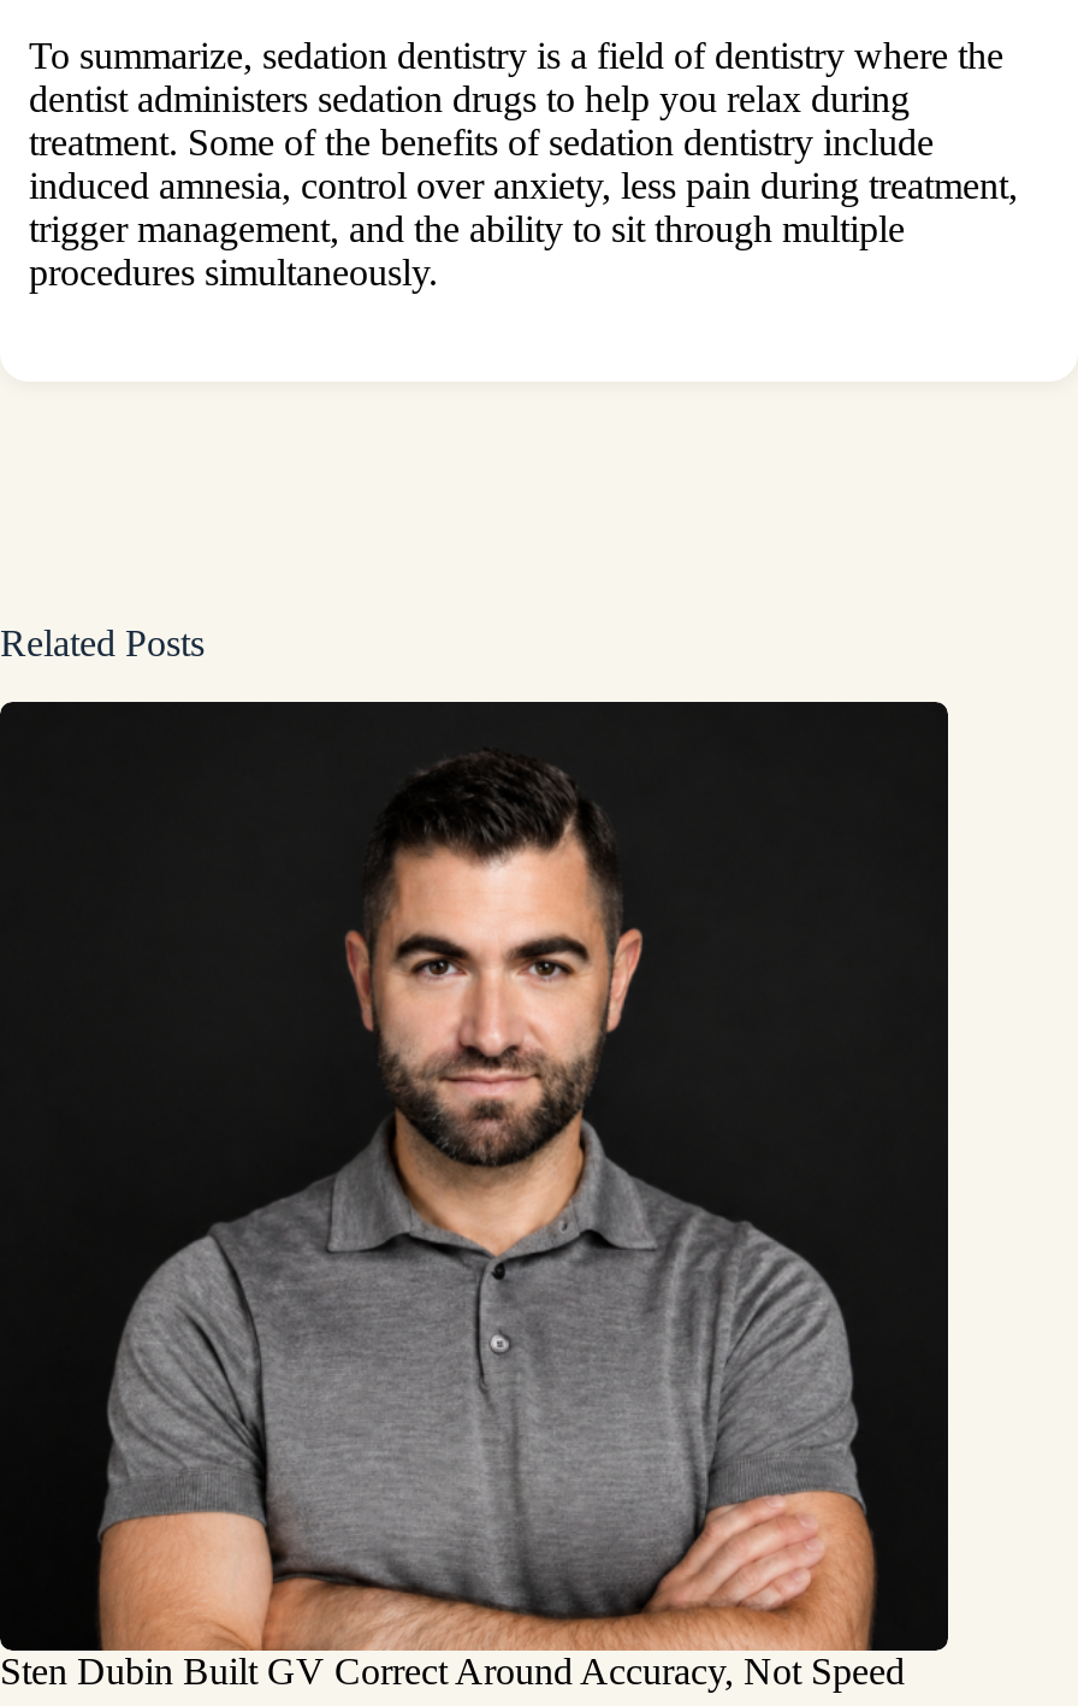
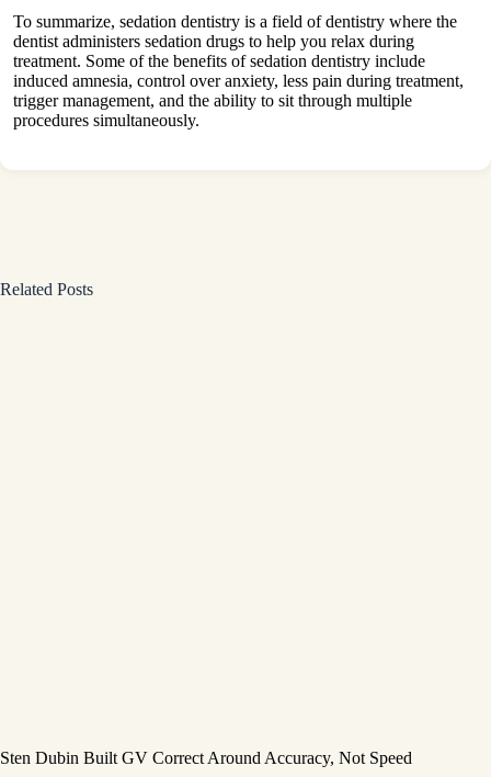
[7,699,950,1653] [image] -> none

